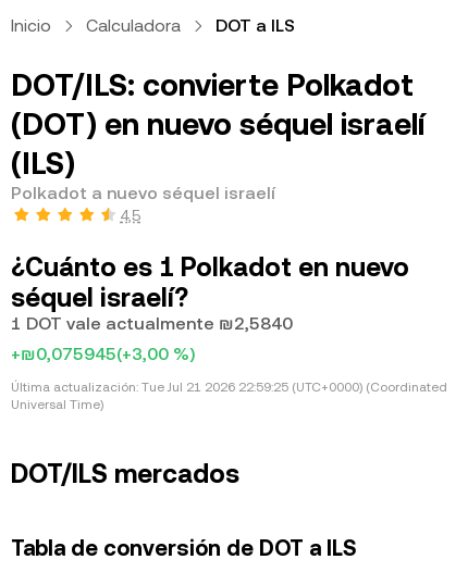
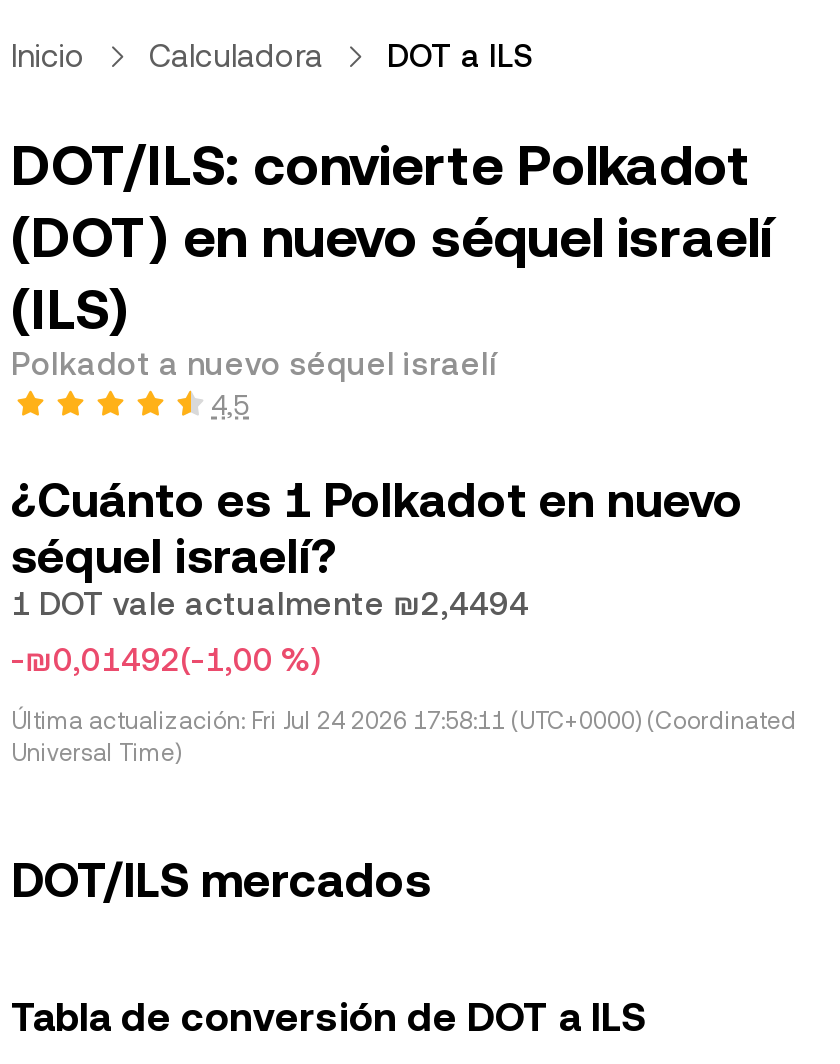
[11,313,293,334] 1 DOT vale actualmente ₪2,5840 -> [11,585,529,623] 1 DOT vale actualmente ₪2,4494
[11,344,195,364] +₪0,075945(+3,00 %) -> [11,641,321,679] -₪0,01492(-1,00 %)
[11,380,447,395] Última actualización: Tue Jul 21 2026 22:59:25 (UTC+0000) (Coordinated -> [11,707,797,735] Última actualización: Fri Jul 24 2026 17:58:11 (UTC+0000) (Coordinated

